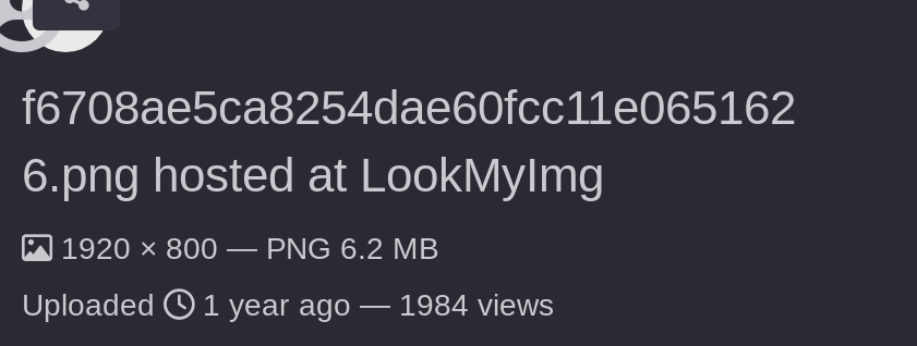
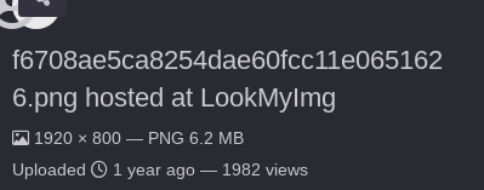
[203,287,554,322] 1 year ago — 1984 views -> [113,160,308,179] 1 year ago — 1982 views

